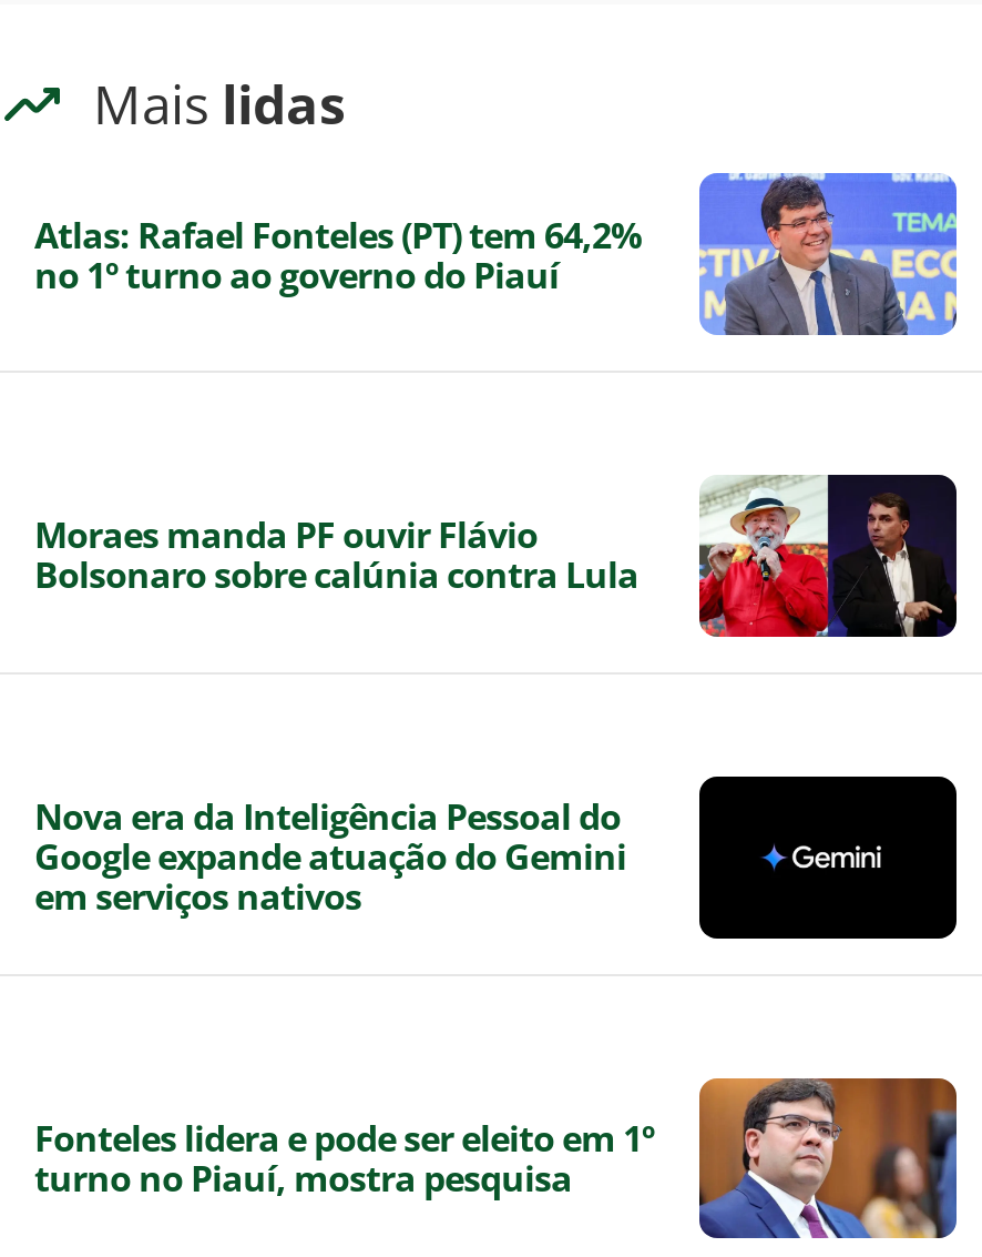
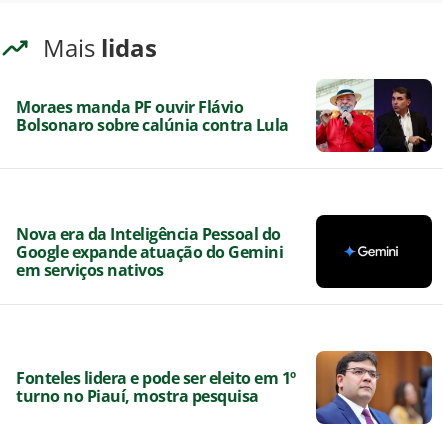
[34,171,959,337] [image] | Atlas: Rafael Fonteles (PT) tem 64,2% | no 1º turno ao governo do Piauí -> none

